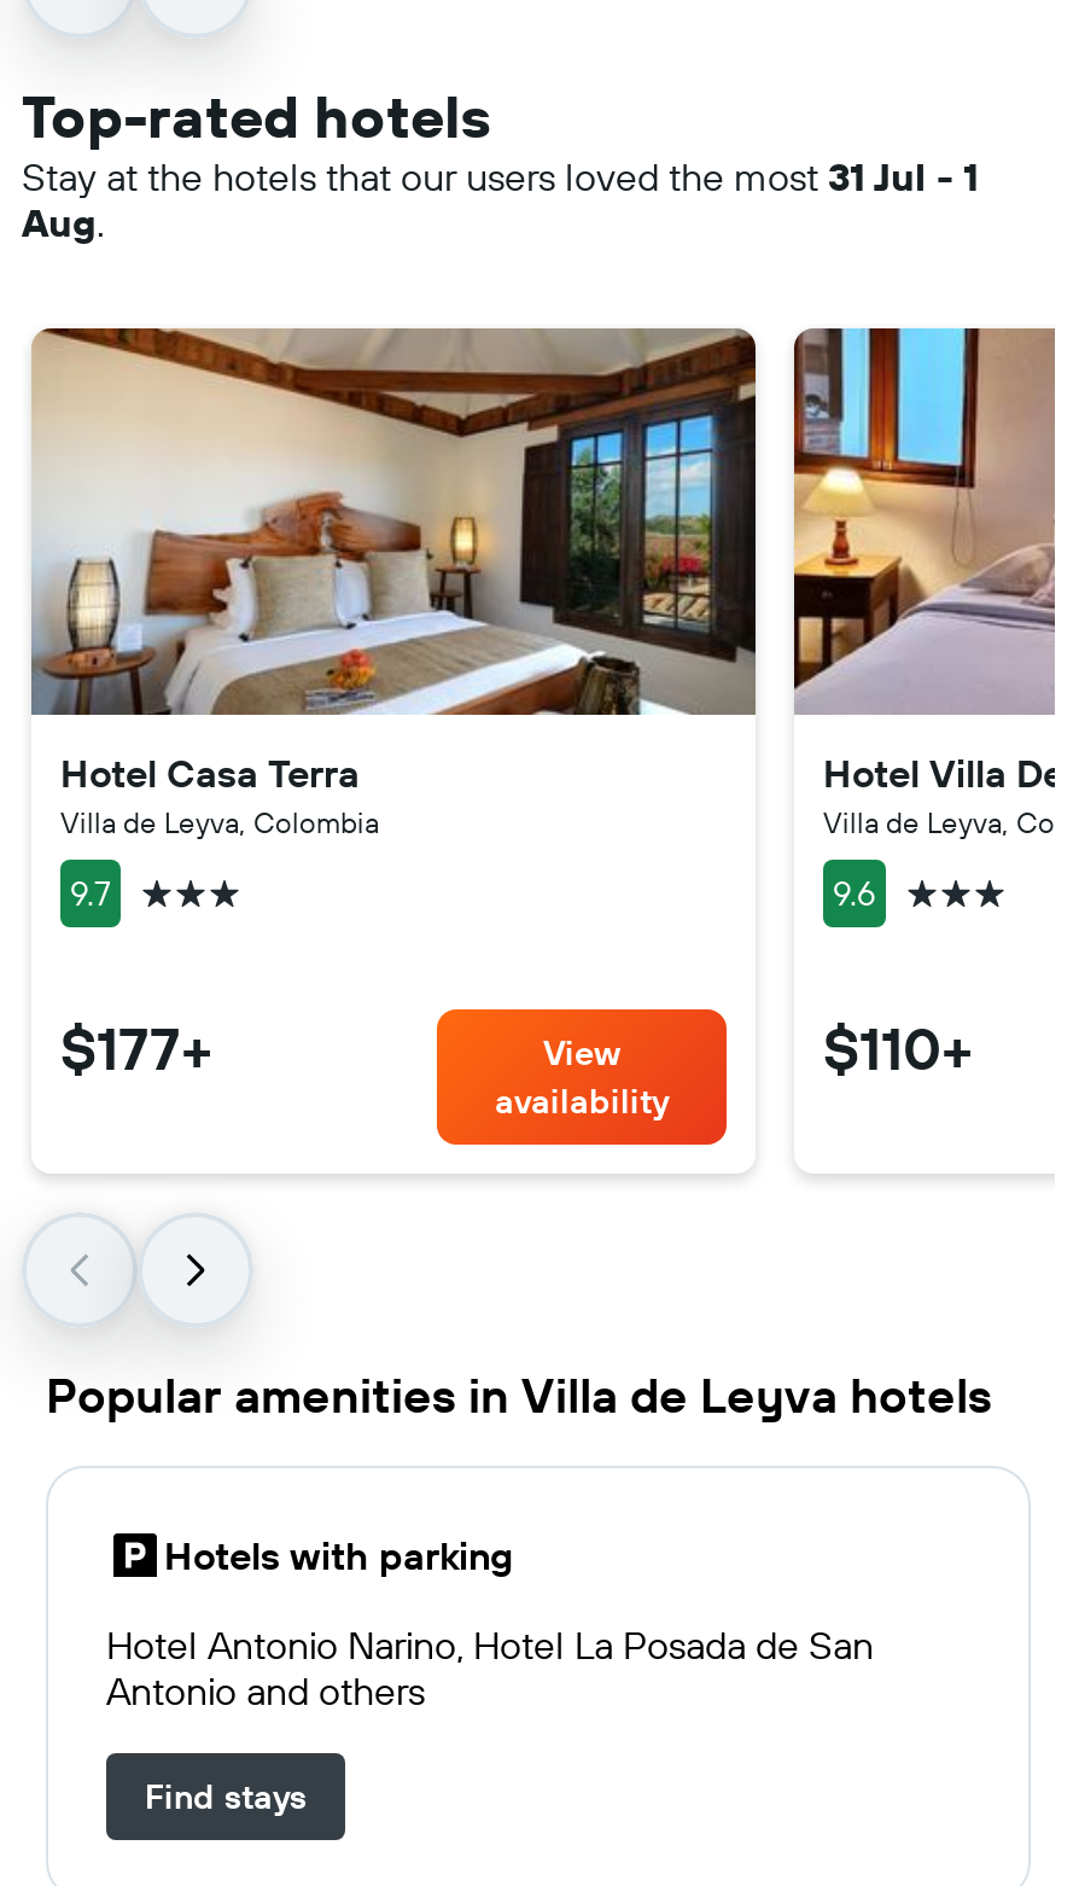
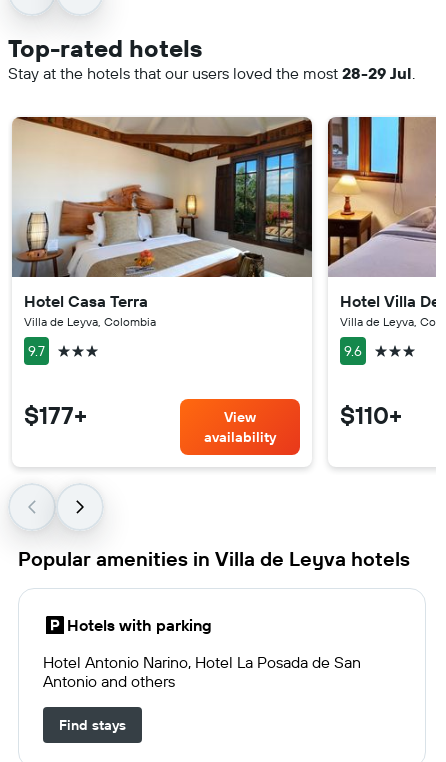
[22,152,978,246] Stay at the hotels that our users loved the most 31 Jul - 1 | Aug. -> [8,63,415,83] Stay at the hotels that our users loved the most 28-29 Jul.

